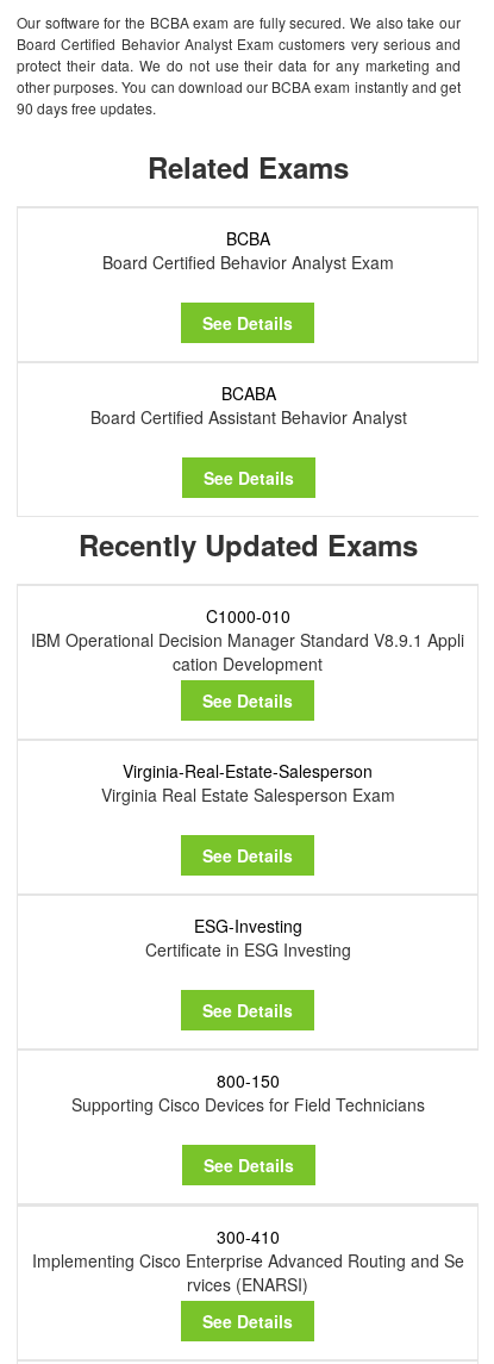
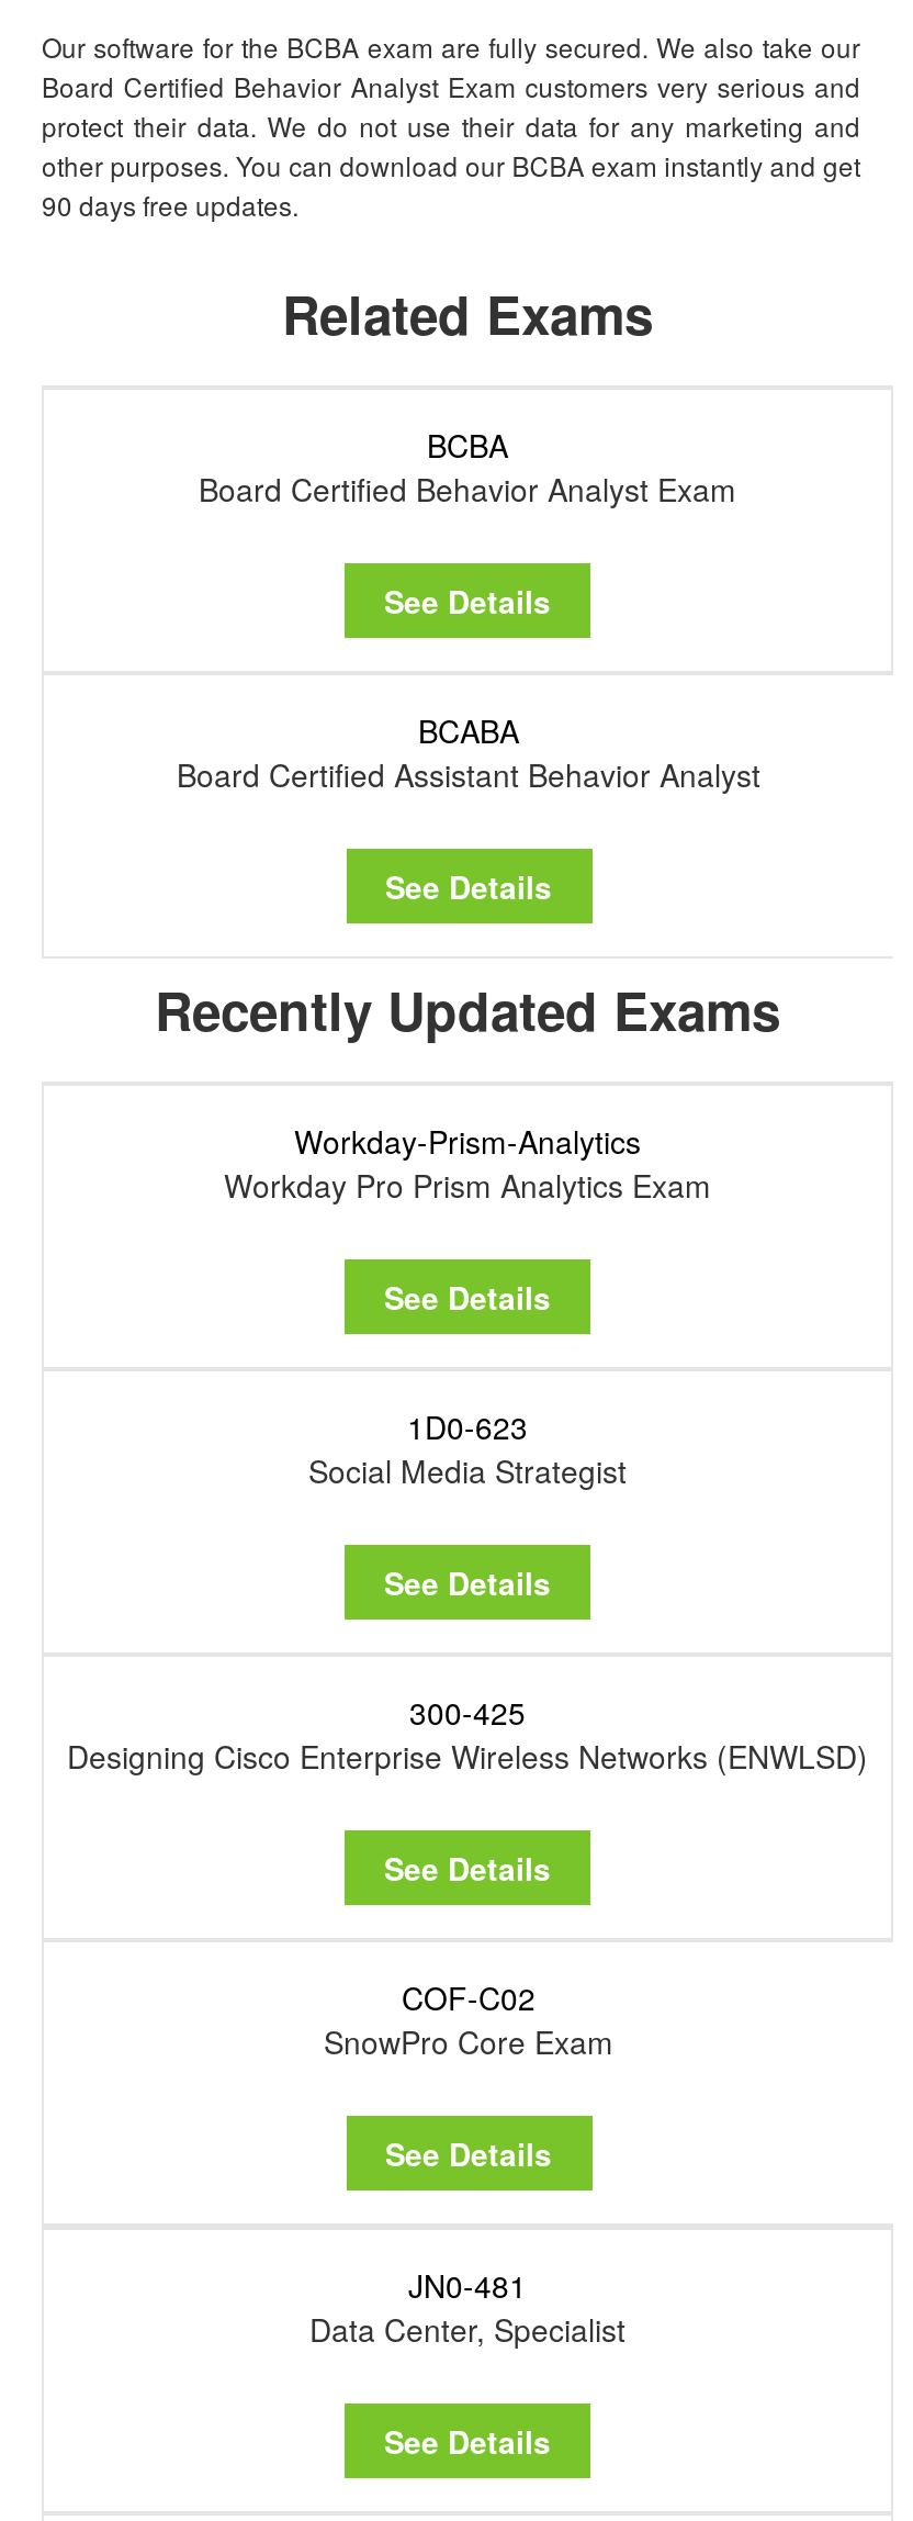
[31,604,464,676] C1000-010 | IBM Operational Decision Manager Standard V8.9.1 Appli | cation Development -> [224,1120,711,1207] Workday-Prism-Analytics | Workday Pro Prism Analytics Exam
[101,759,395,807] Virginia-Real-Estate-Salesperson | Virginia Real Estate Salesperson Exam -> [308,1405,627,1493] 1D0-623 | Social Media Strategist
[145,914,351,962] ESG-Investing | Certificate in ESG Investing -> [67,1690,868,1778] 300-425 | Designing Cisco Enterprise Wireless Networks (ENWLSD)
[71,1069,425,1117] 800-150 | Supporting Cisco Devices for Field Technicians -> [324,1976,613,2064] COF-C02 | SnowPro Core Exam
[32,1225,464,1296] 300-410 | Implementing Cisco Enterprise Advanced Routing and Se | rvices (ENARSI) -> [309,2264,625,2351] JN0-481 | Data Center, Specialist

